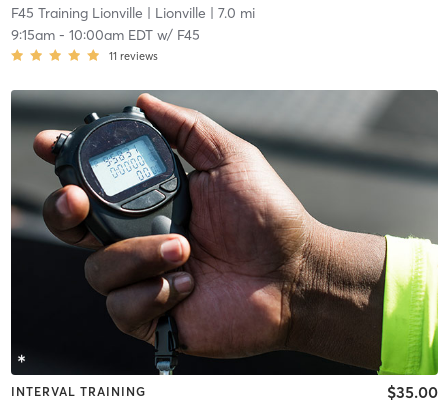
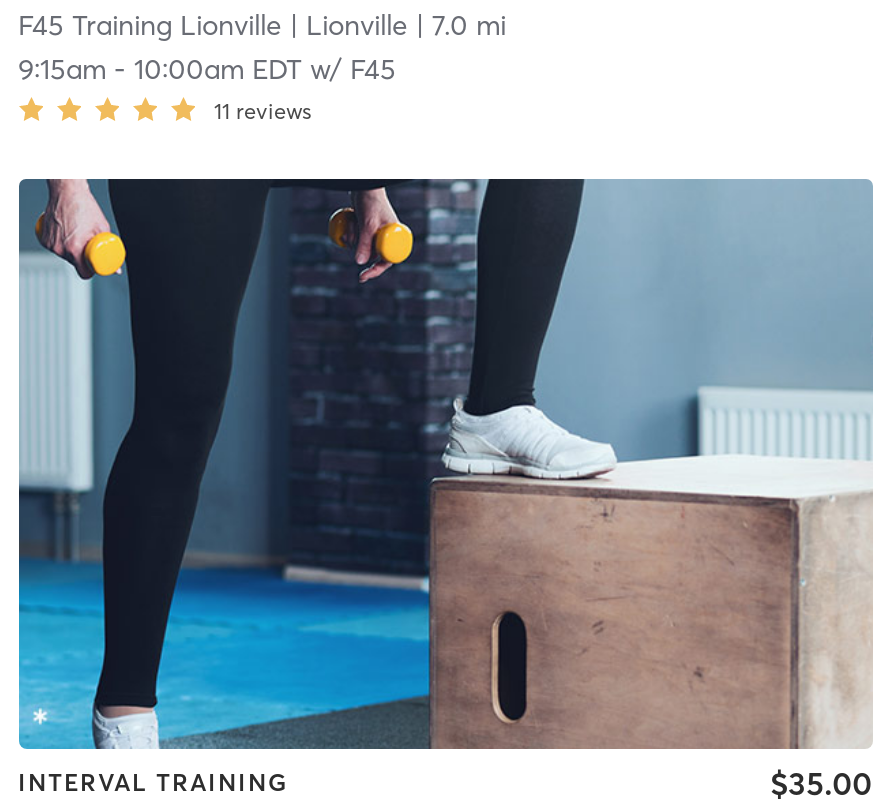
[10,90,439,376] [image] -> [17,178,873,750] [image]

